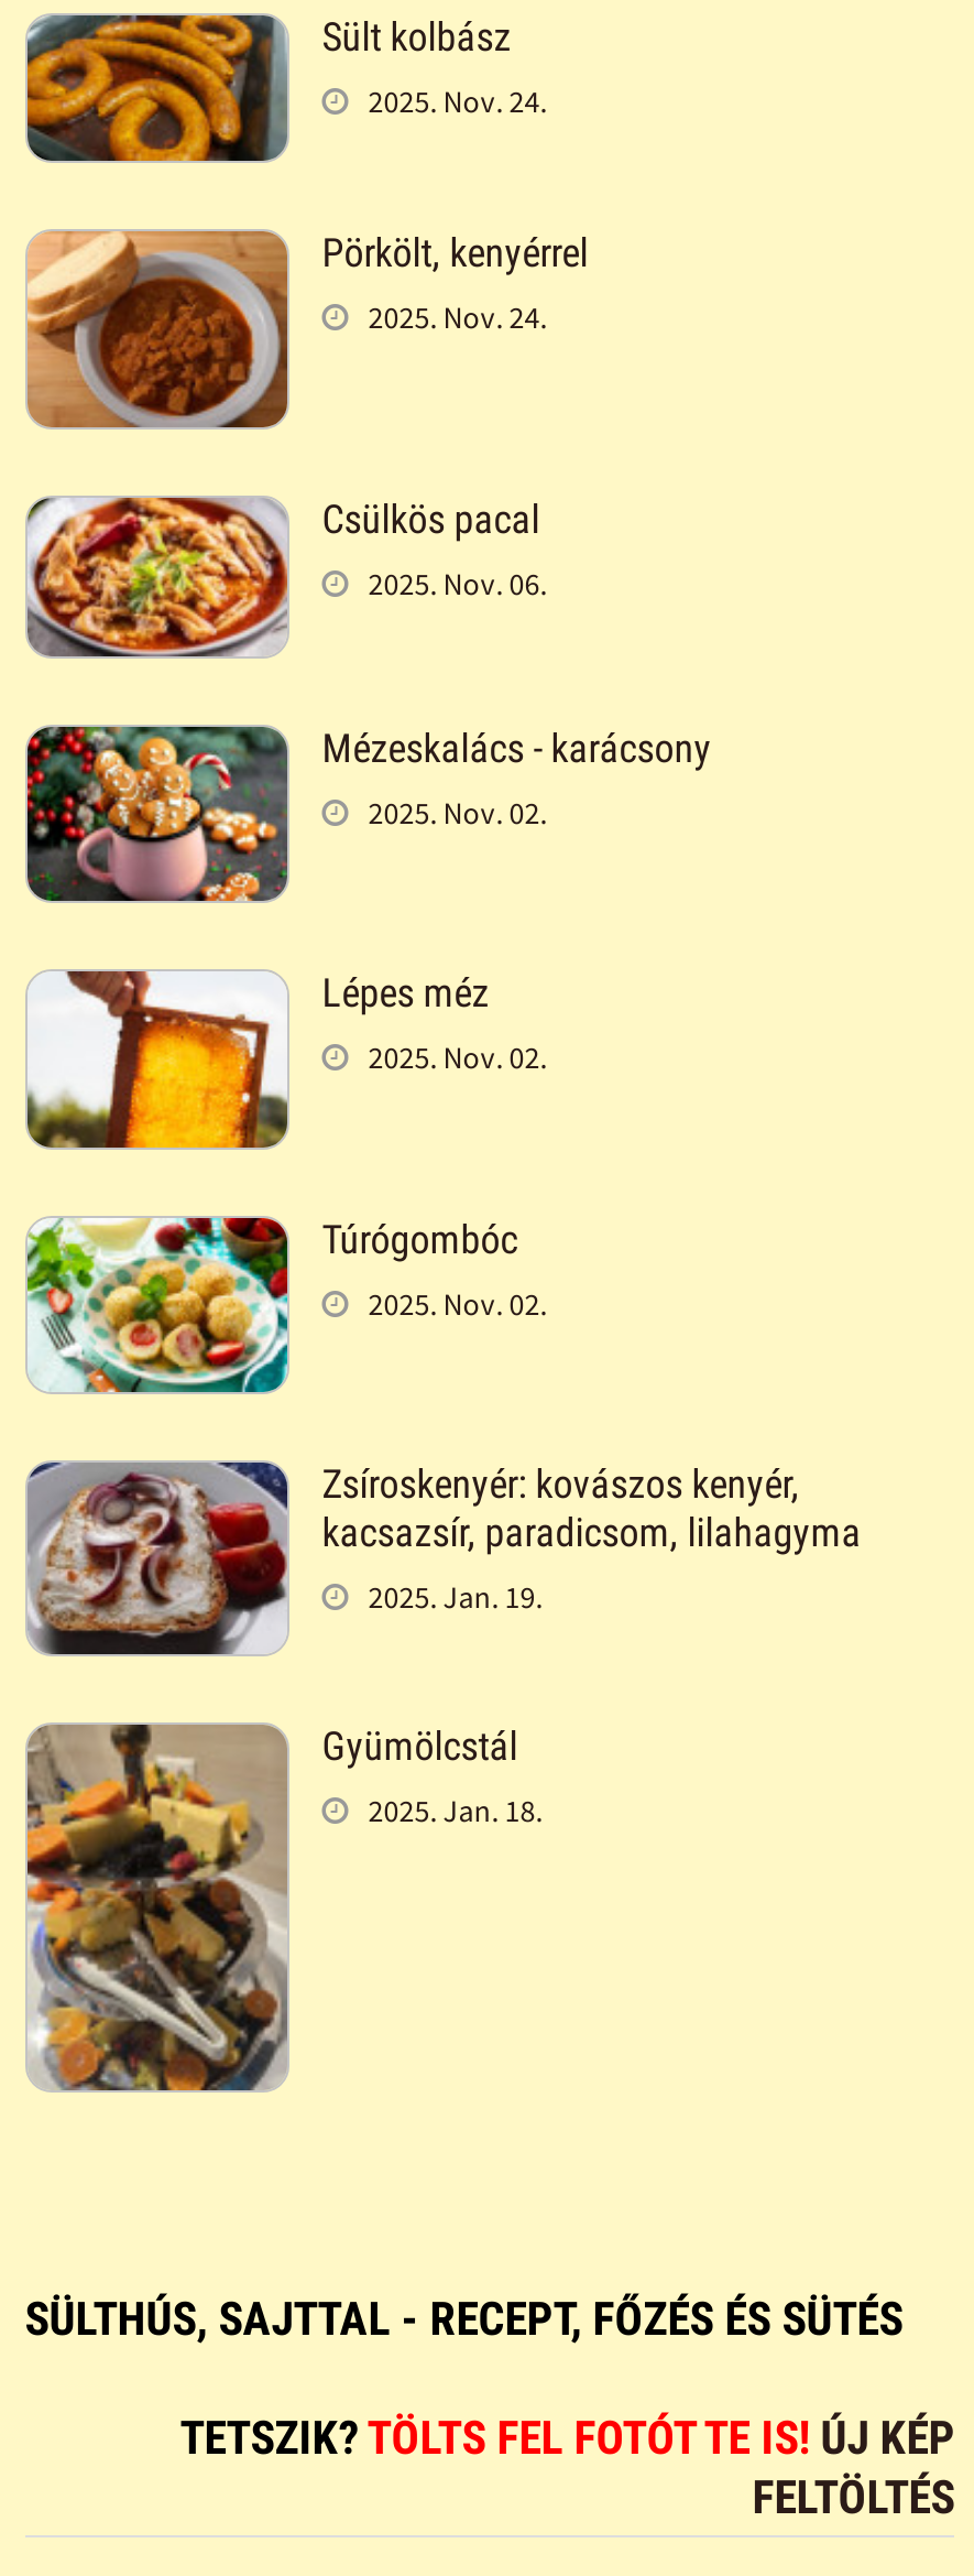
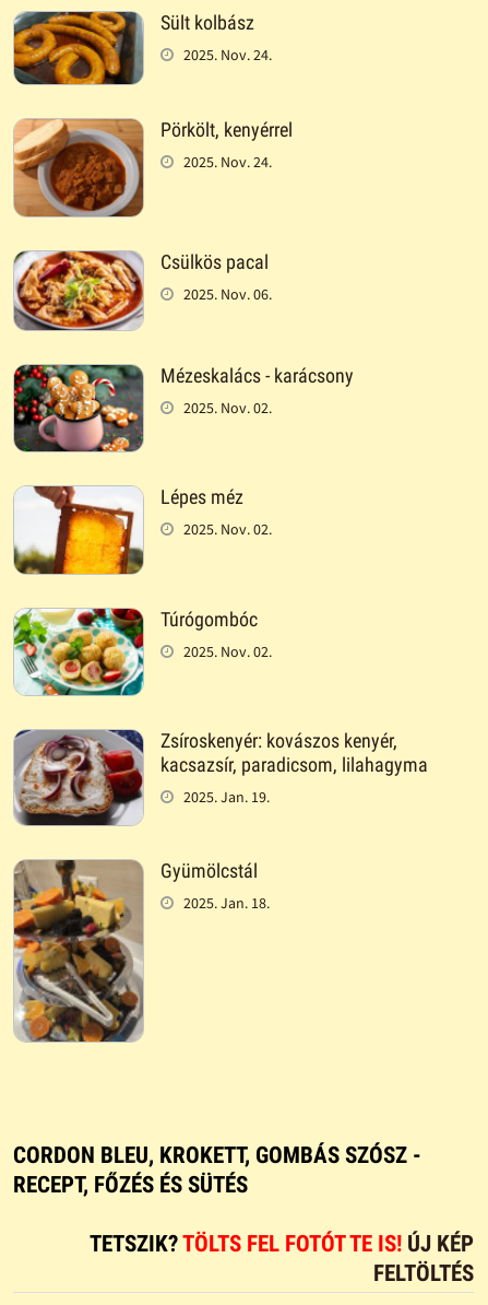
[25,2294,903,2347] SÜLTHÚS, SAJTTAL - RECEPT, FŐZÉS ÉS SÜTÉS -> [13,1143,421,1198] CORDON BLEU, KROKETT, GOMBÁS SZÓSZ - | RECEPT, FŐZÉS ÉS SÜTÉS

